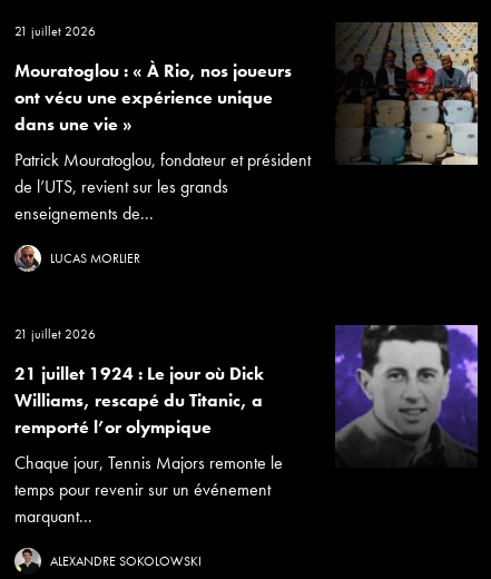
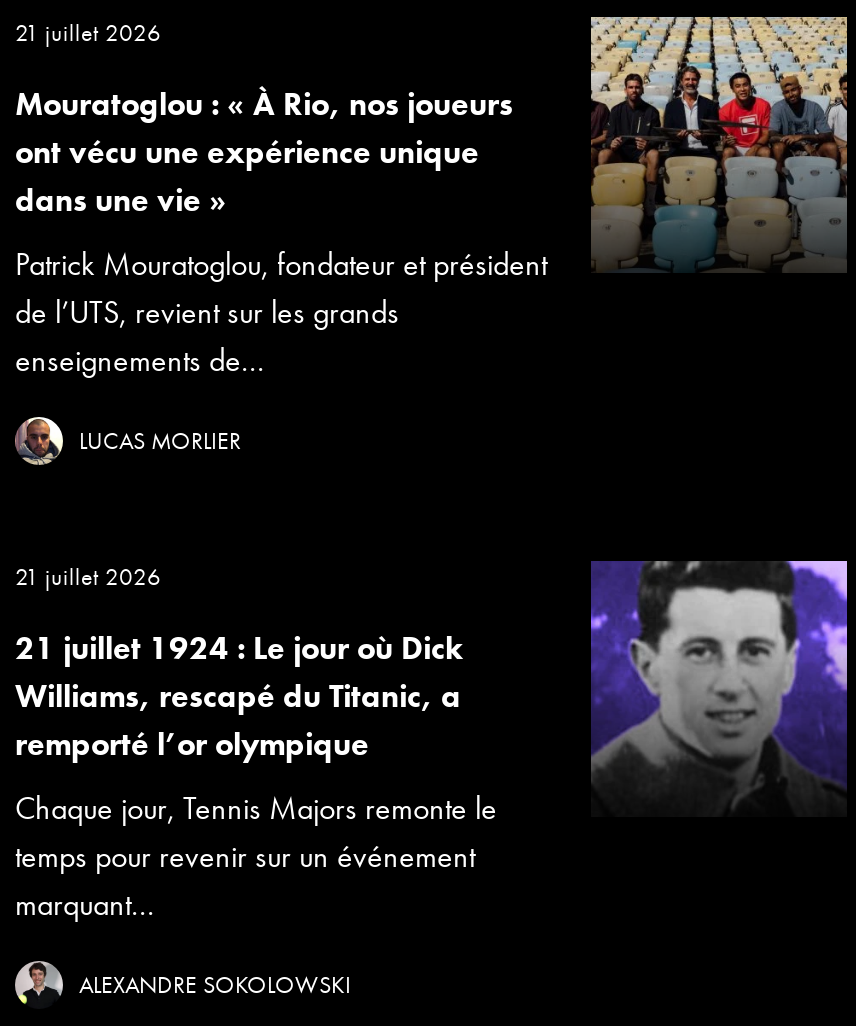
[335,22,479,166] [image] -> [589,15,847,273] [image]

